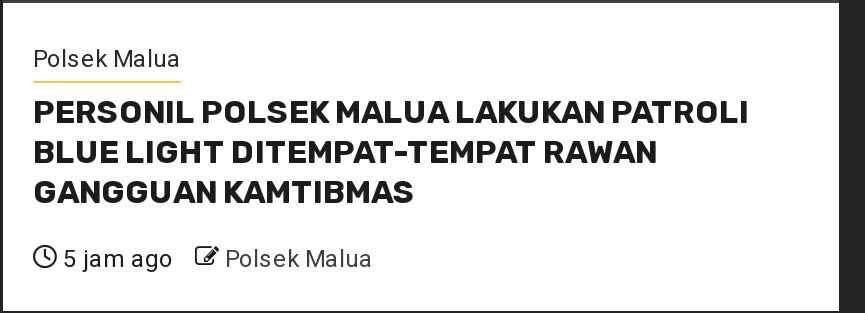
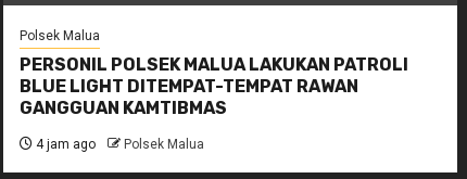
[57,245,373,273] 5 jam ago Polsek Malua -> [33,136,204,152] 4 jam ago Polsek Malua

